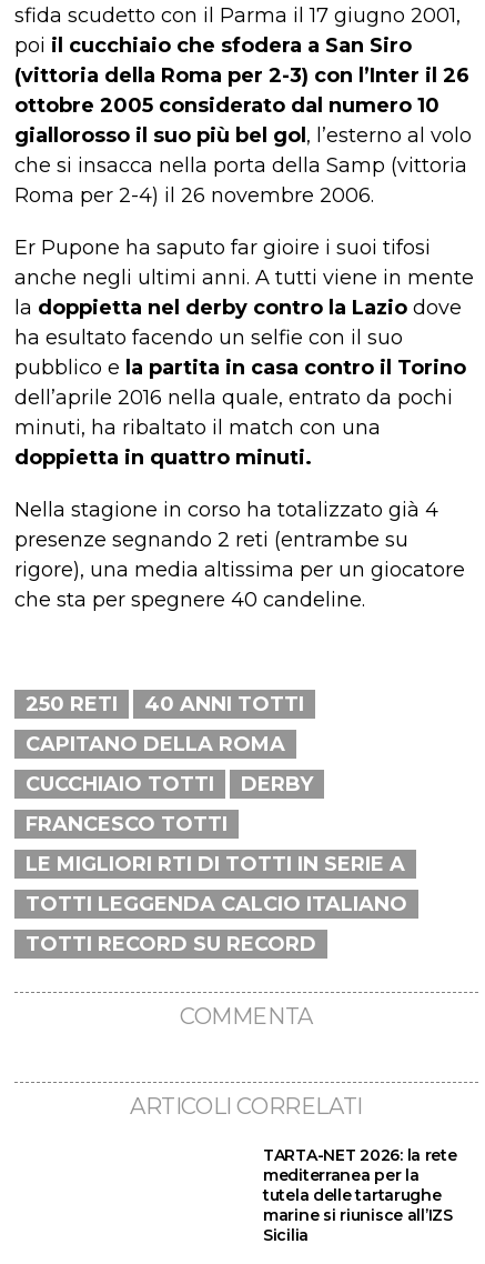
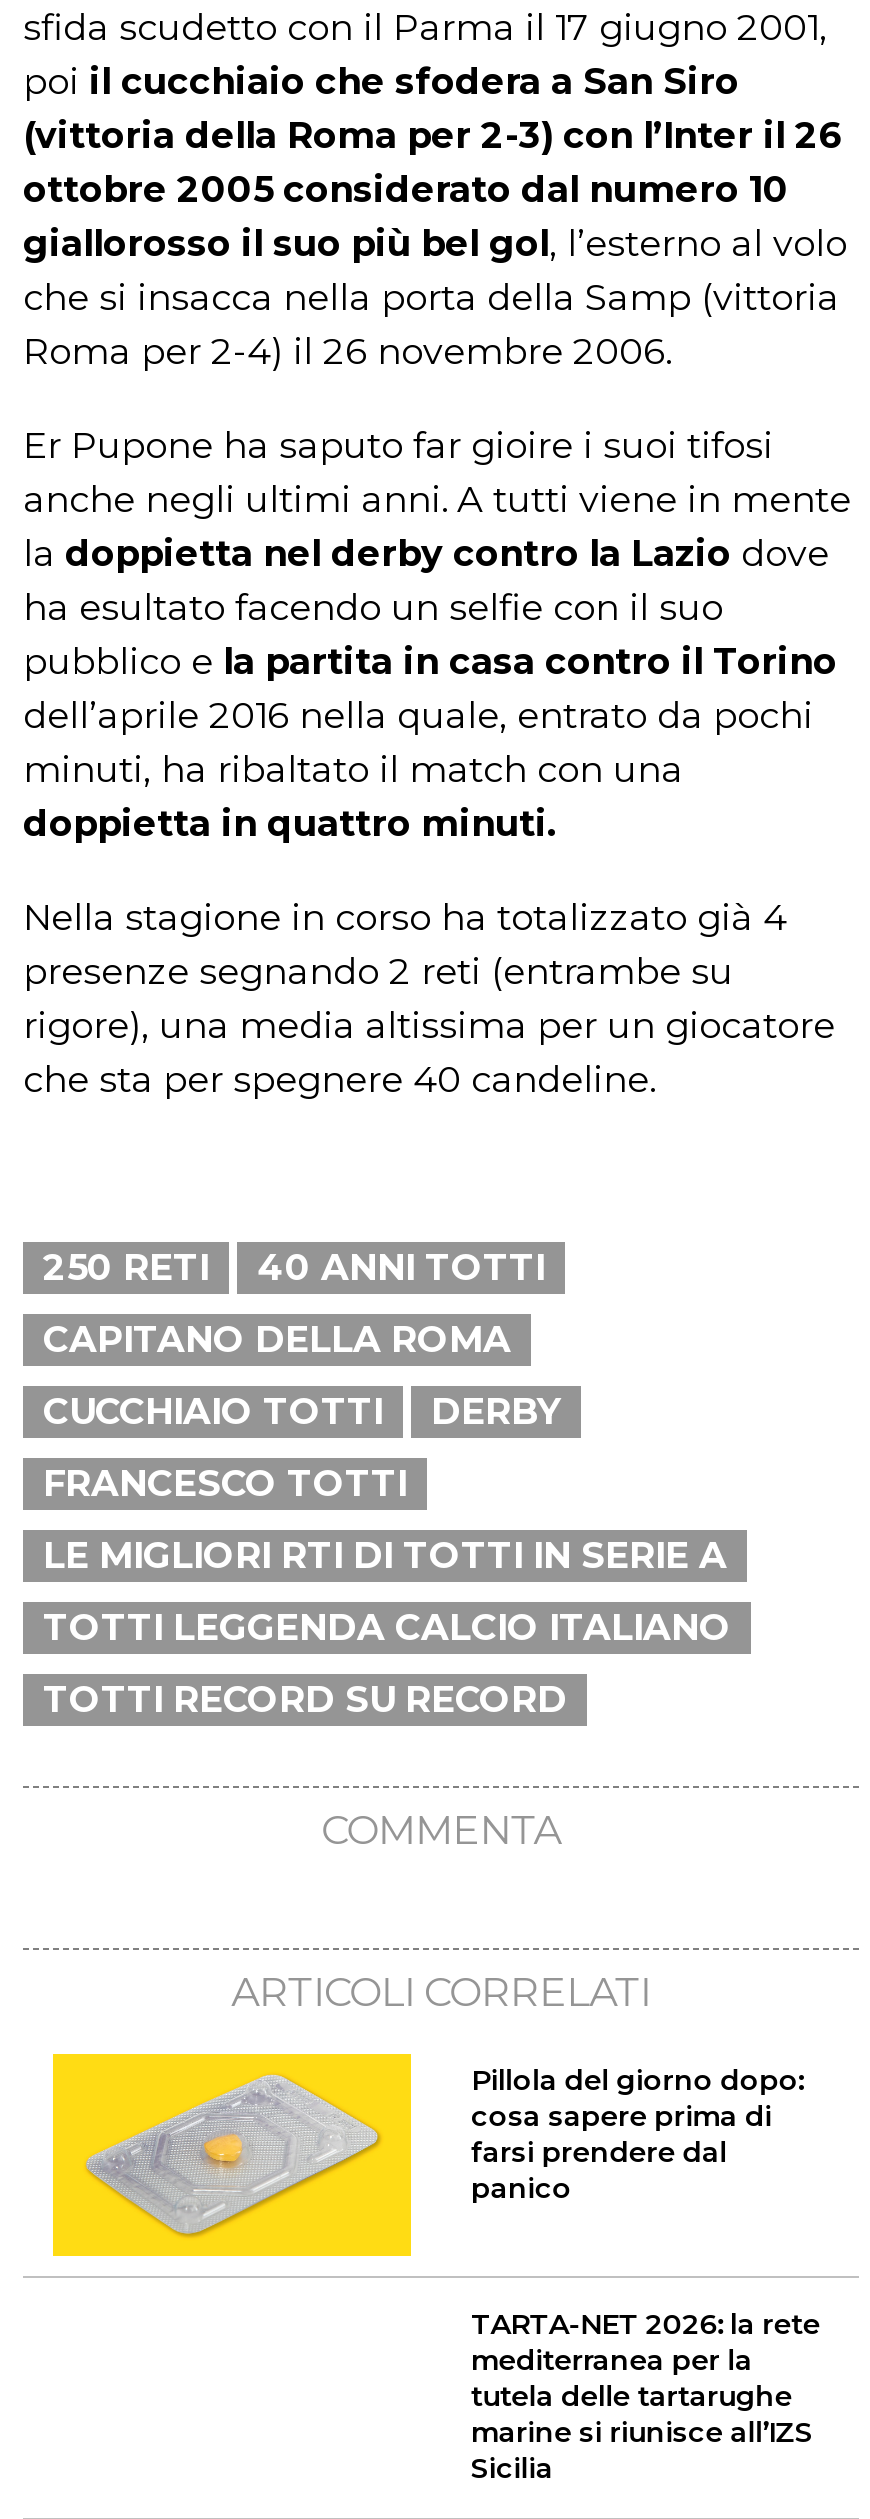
none -> [51,2052,804,2260] [image] | Pillola del giorno dopo: | cosa sapere prima di | farsi prendere dal | panico

